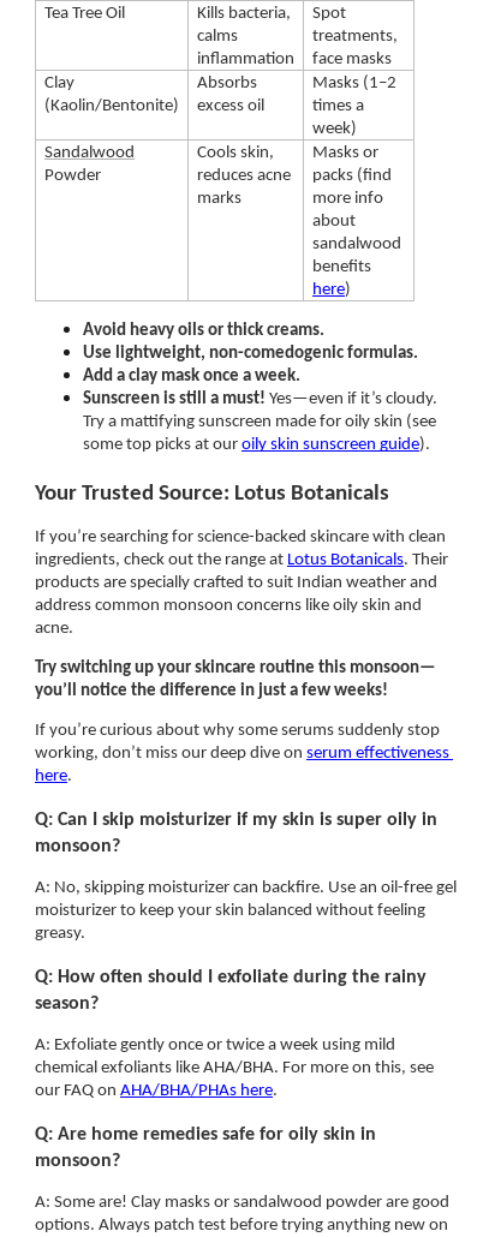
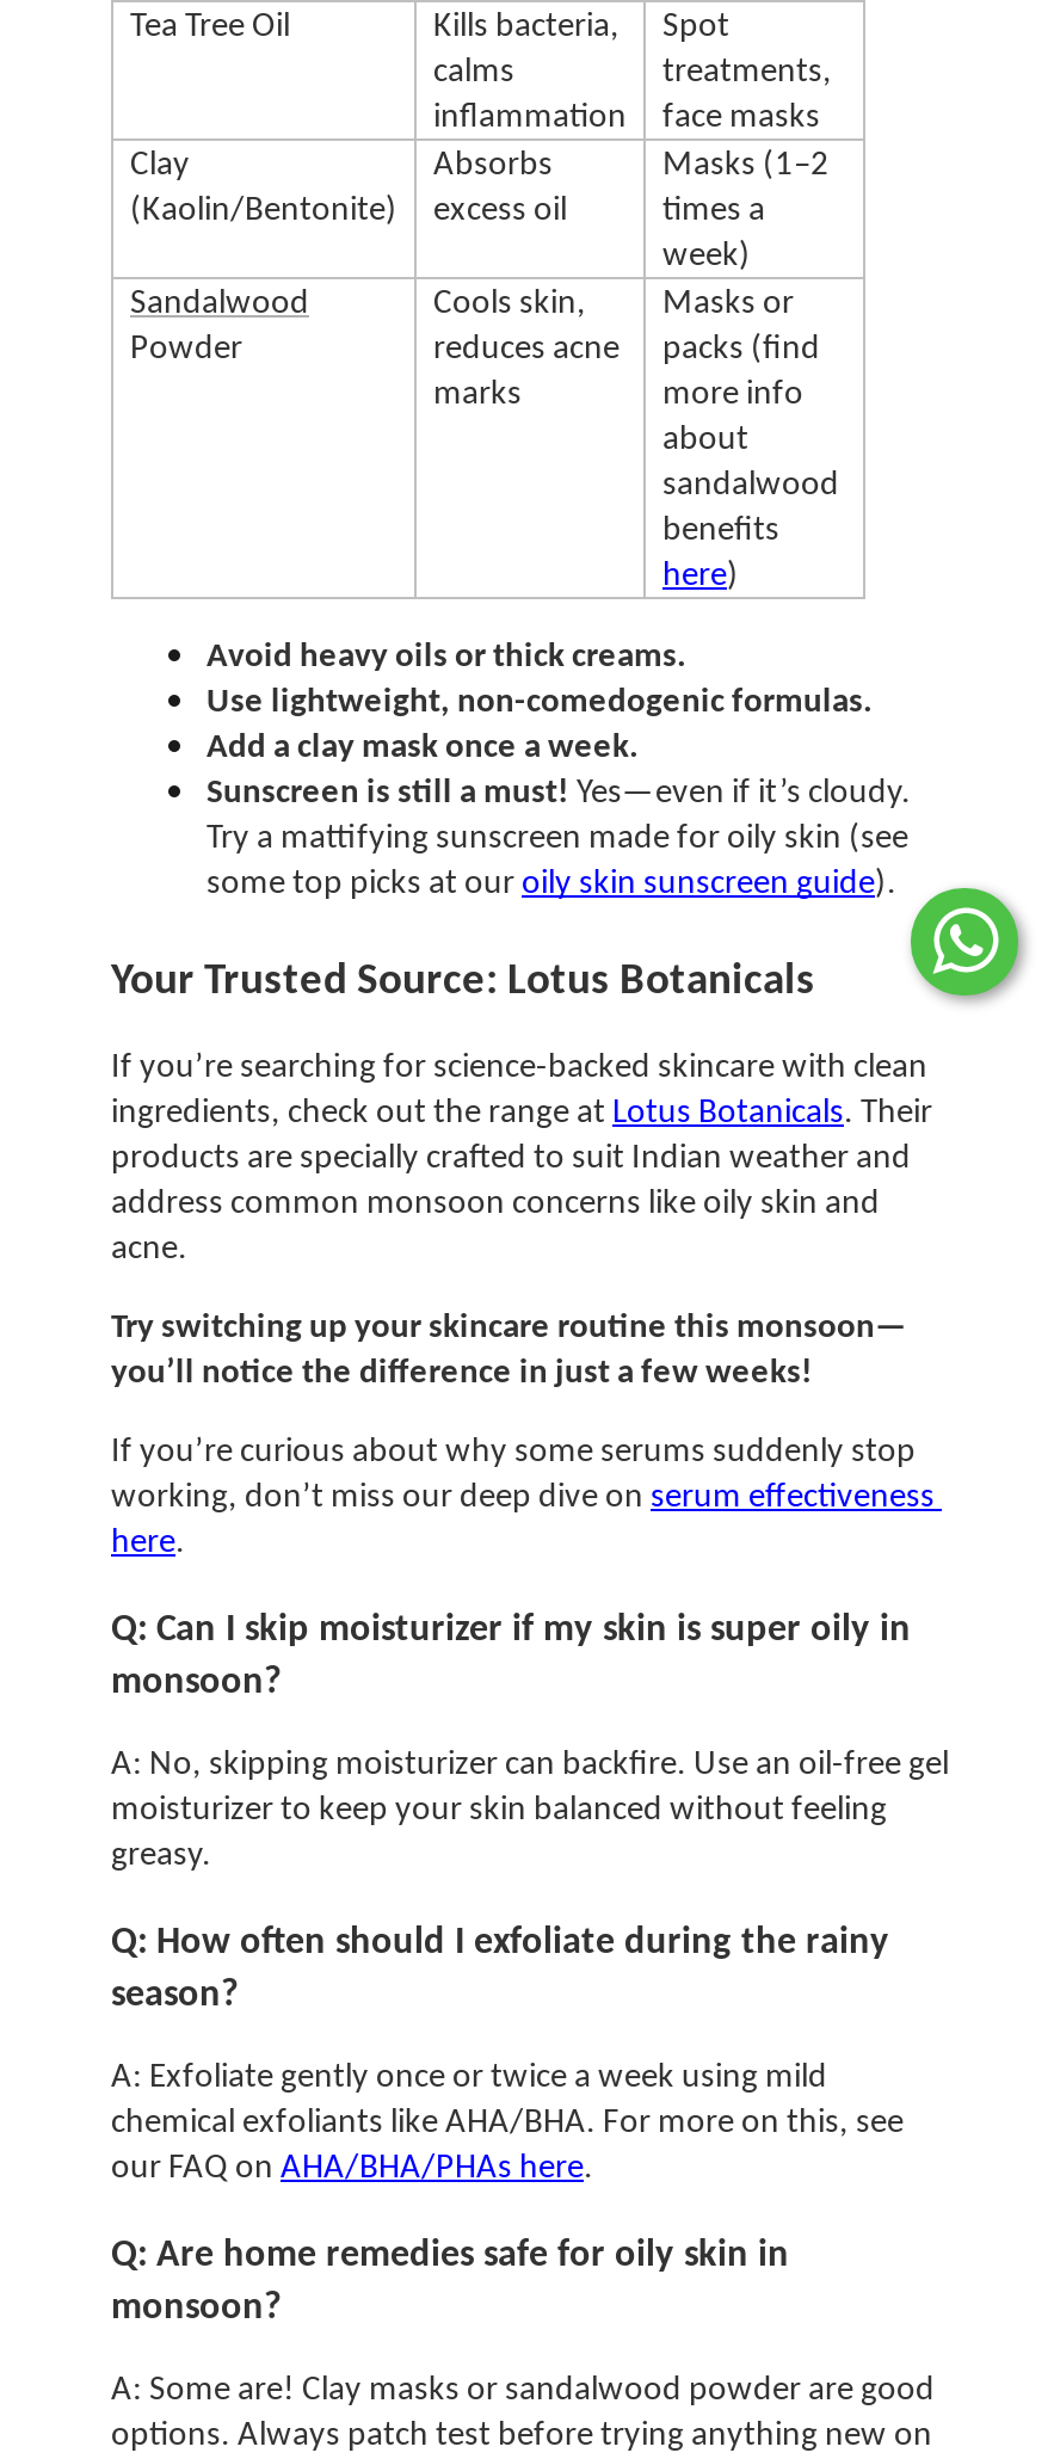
none -> [906,883,1030,1007] [image]

